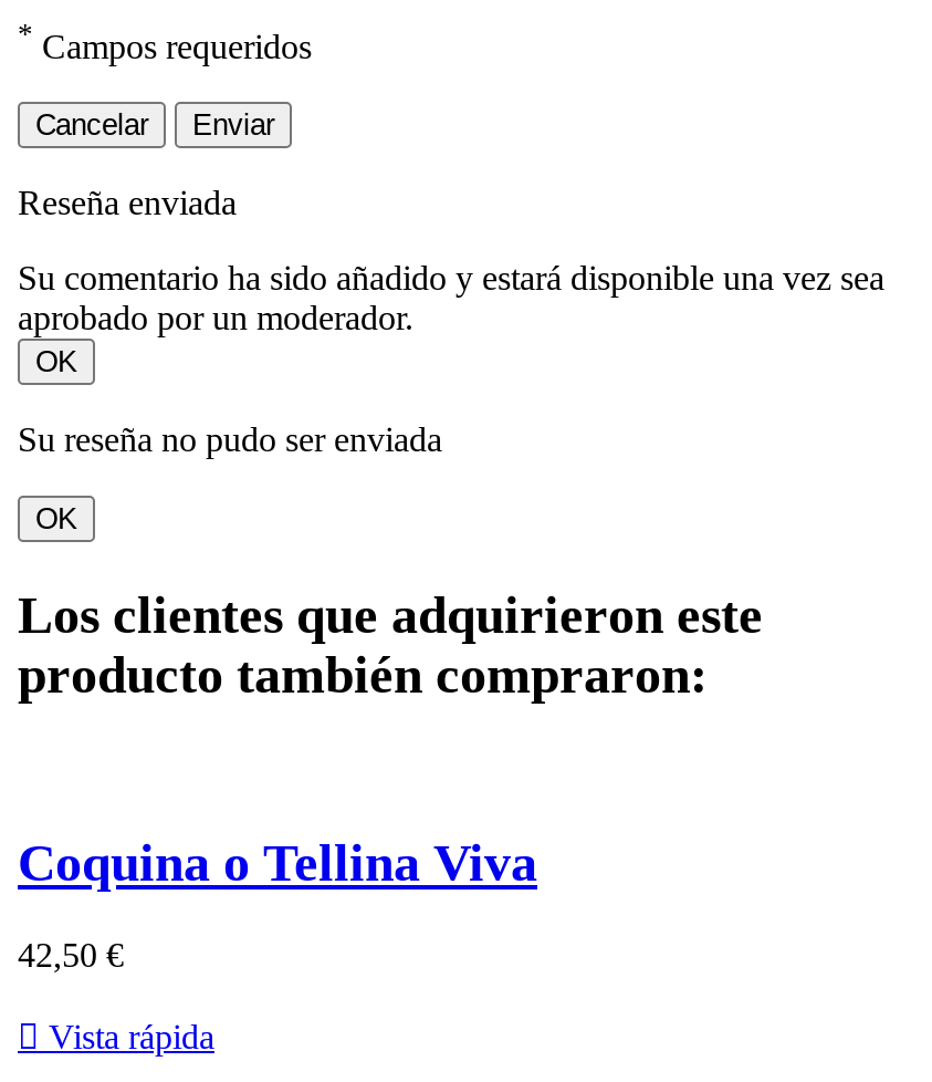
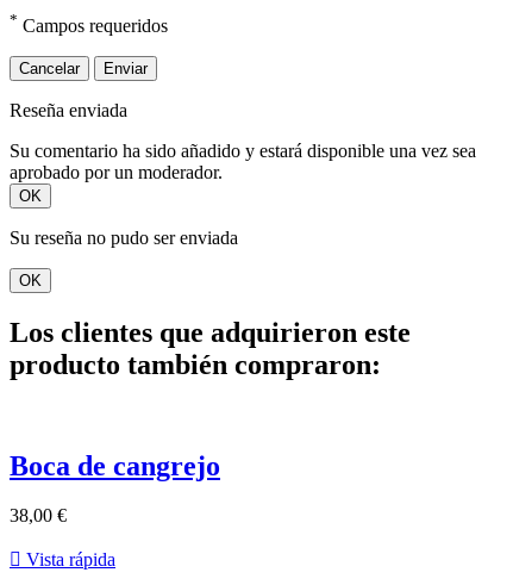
[18,833,537,891] Coquina o Tellina Viva -> [10,450,220,481] Boca de cangrejo
[18,937,124,975] 42,50 € -> [10,506,67,526] 38,00 €

